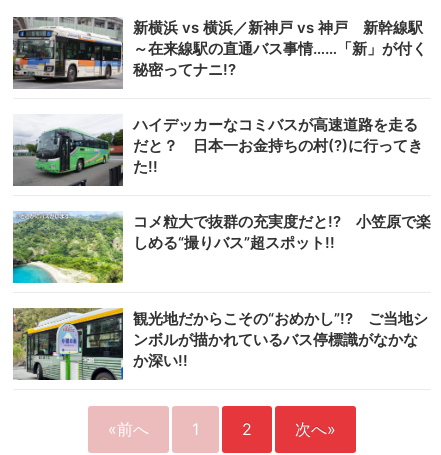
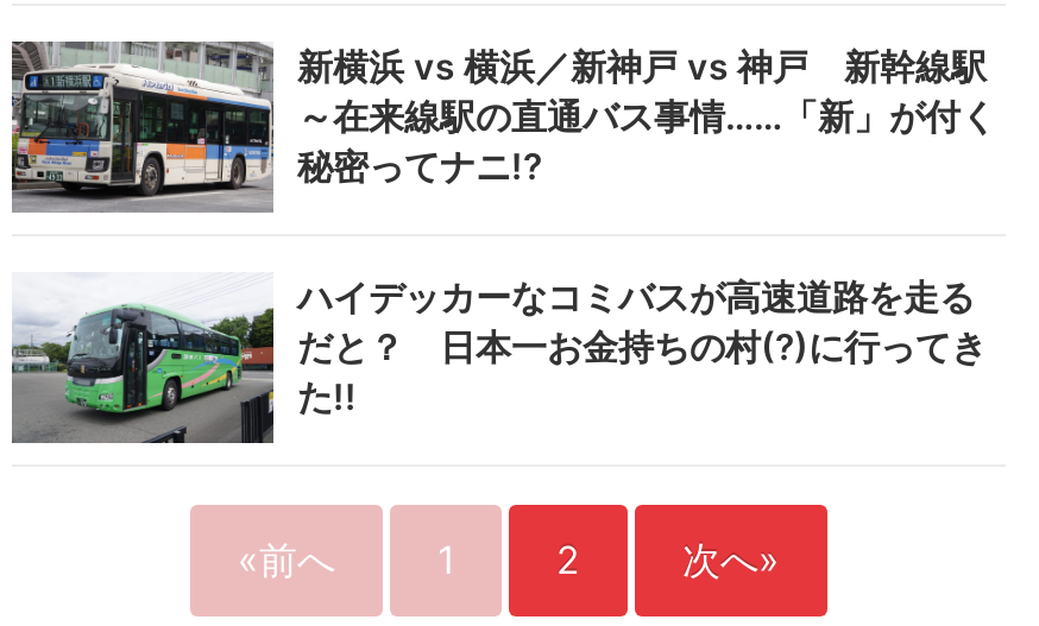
[12,211,431,284] [image] | コメ粒大で抜群の充実度だと!? 小笠原で楽 | しめる“撮りバス”超スポット!! -> none
[12,307,428,381] [image] | 観光地だからこその“おめかし”!? ご当地シ | ンボルが描かれているバス停標識がなかな | か深い!! -> none

